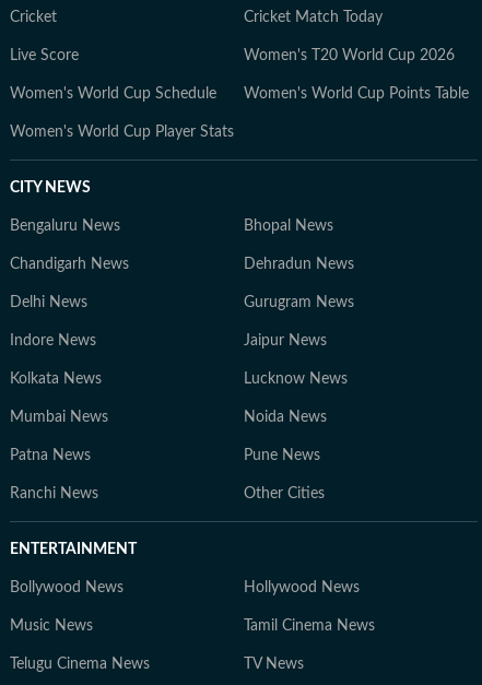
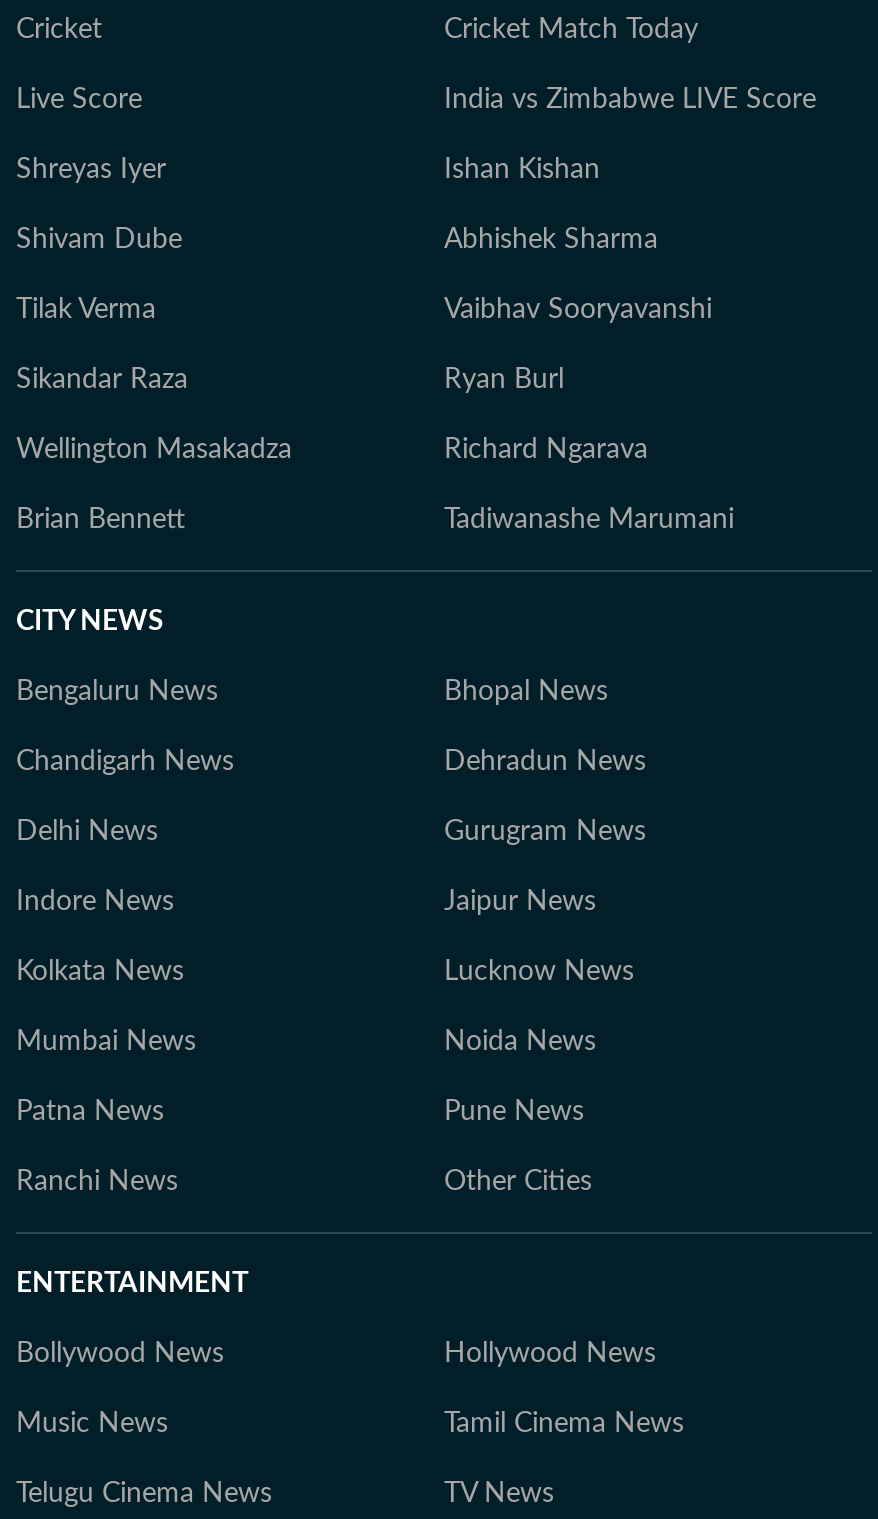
[10,48,469,140] Women's T20 World Cup 2026 | Women's World Cup Schedule | Women's World Cup Points Table | Women's World Cup Player Stats -> [16,86,816,534] India vs Zimbabwe LIVE Score | Shreyas Iyer | Ishan Kishan | Shivam Dube | Abhishek Sharma | Tilak Verma | Vaibhav Sooryavanshi | Sikandar Raza | Ryan Burl | Wellington Masakadza | Richard Ngarava | Brian Bennett | Tadiwanashe Marumani

